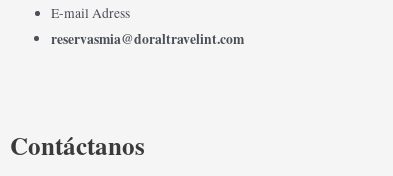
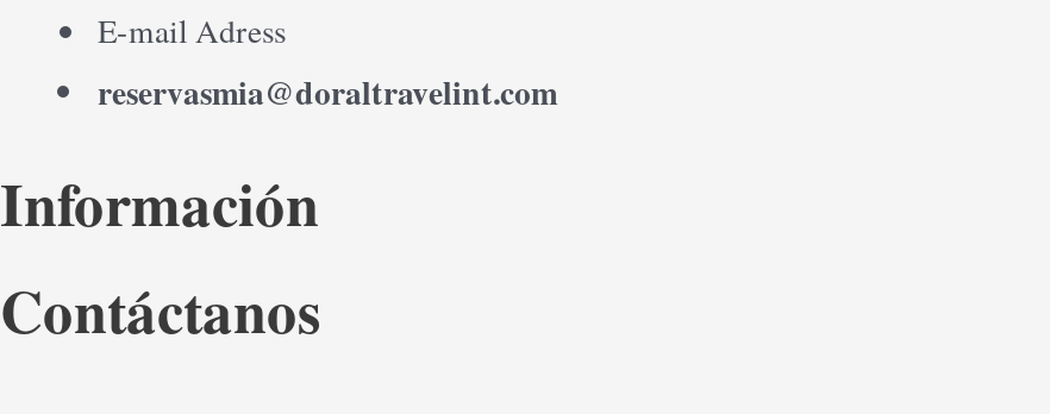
none -> [0,159,319,247] Información

